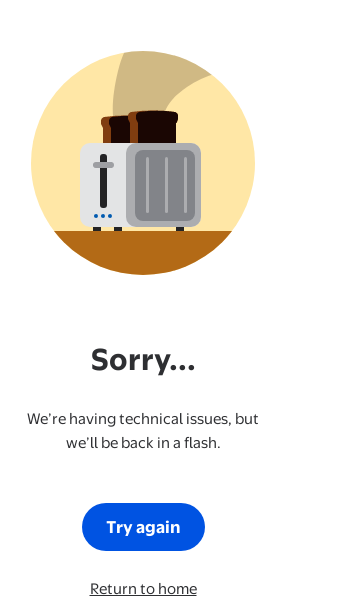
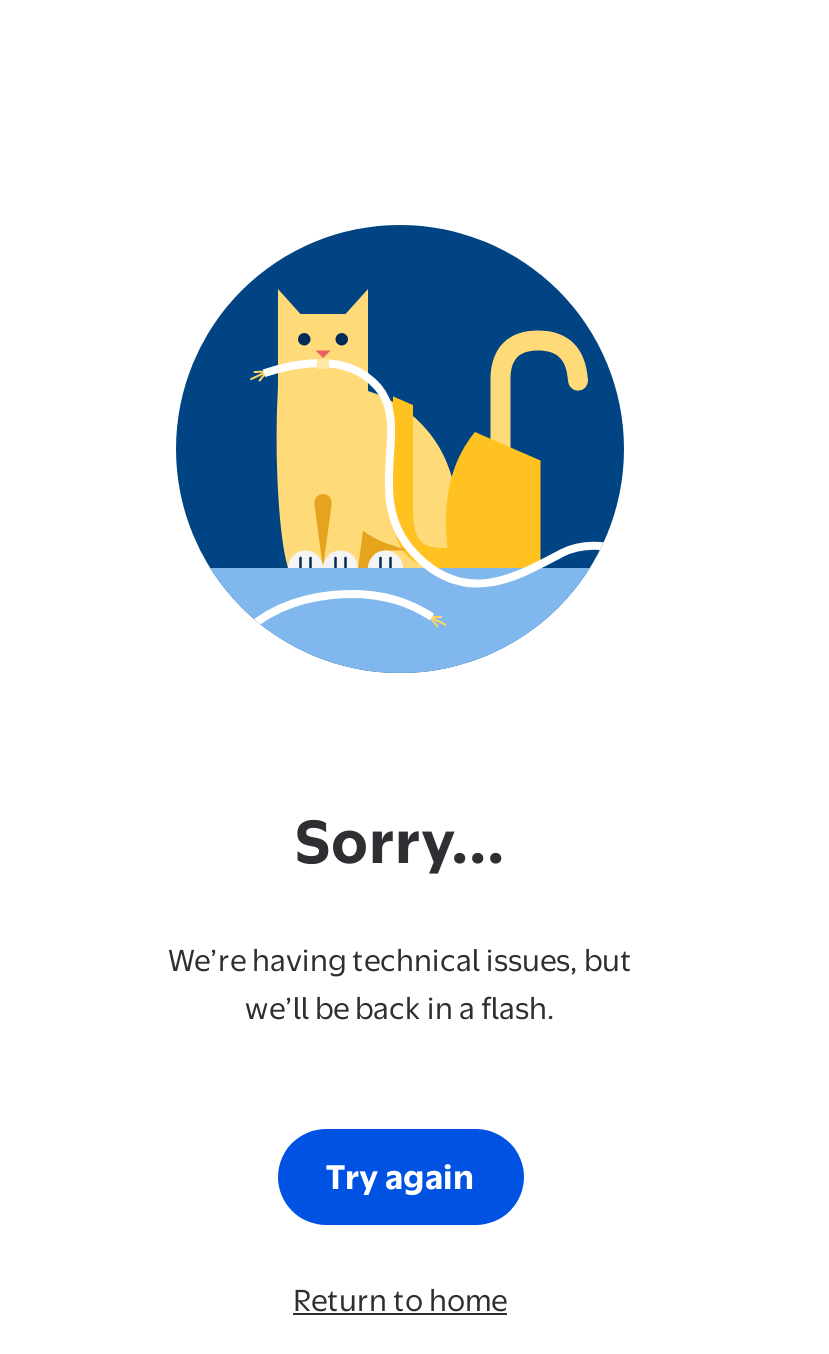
[31,51,255,276] [image] -> [174,223,626,675] [image]

